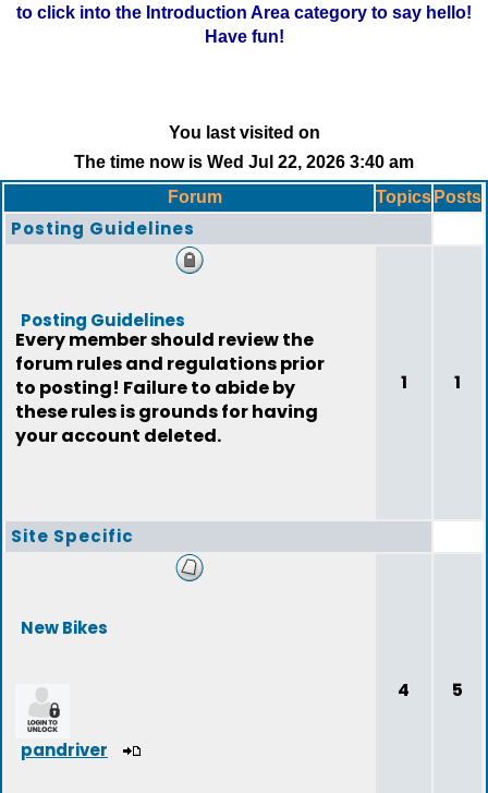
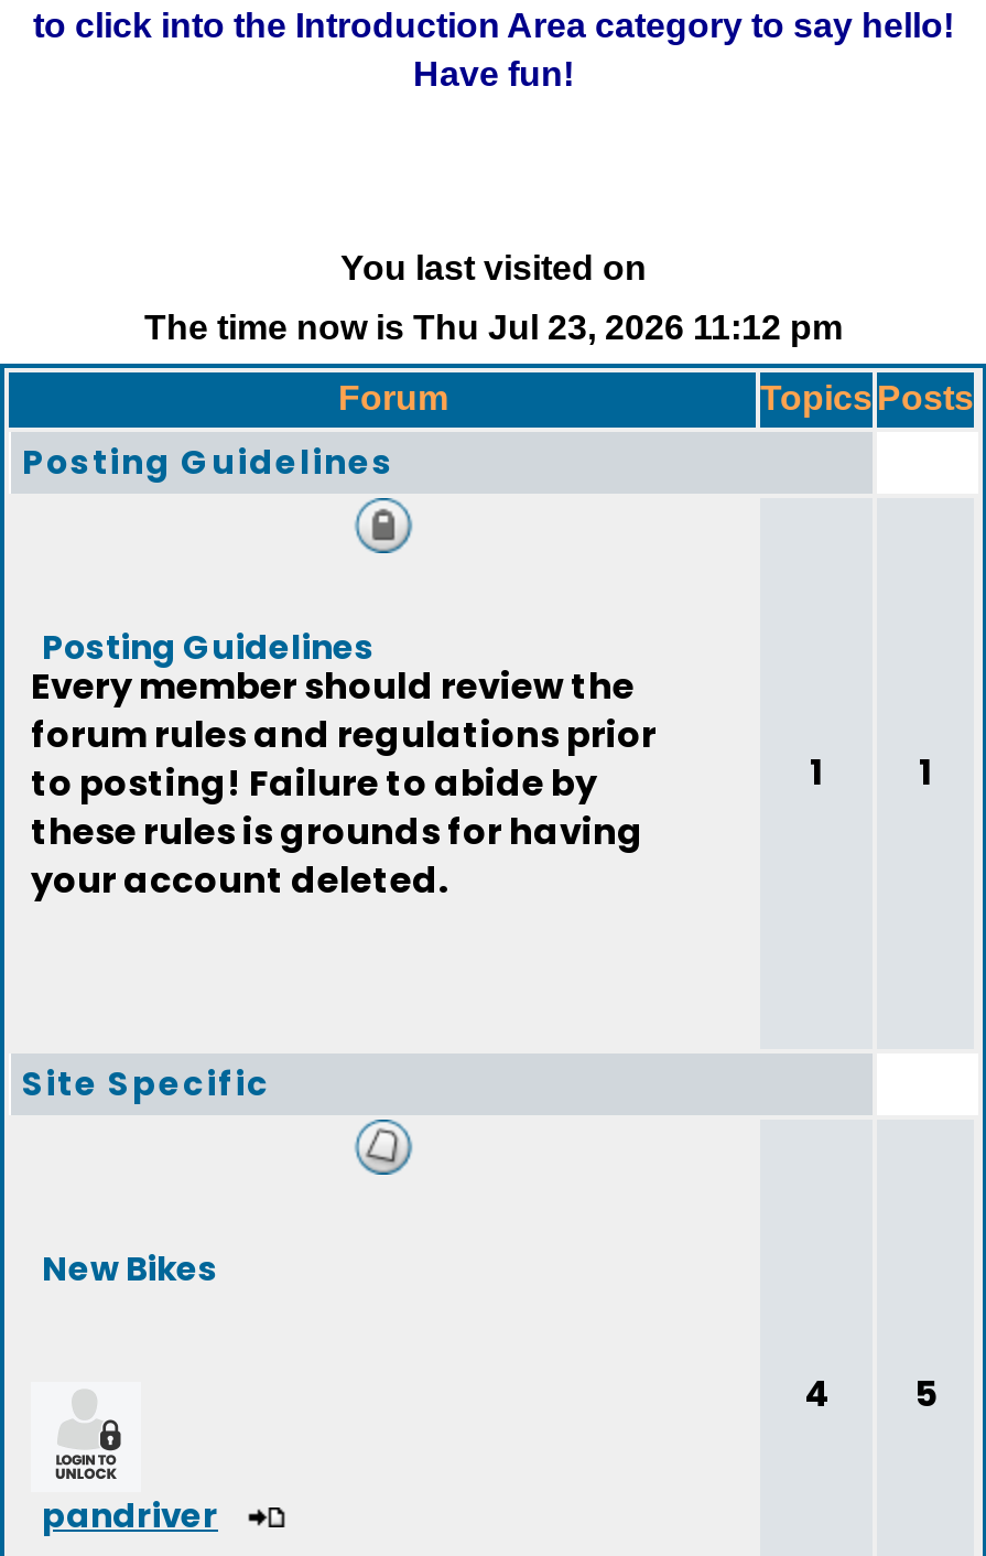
[74,153,414,171] The time now is Wed Jul 22, 2026 3:40 am -> [144,309,843,346] The time now is Thu Jul 23, 2026 11:12 pm

